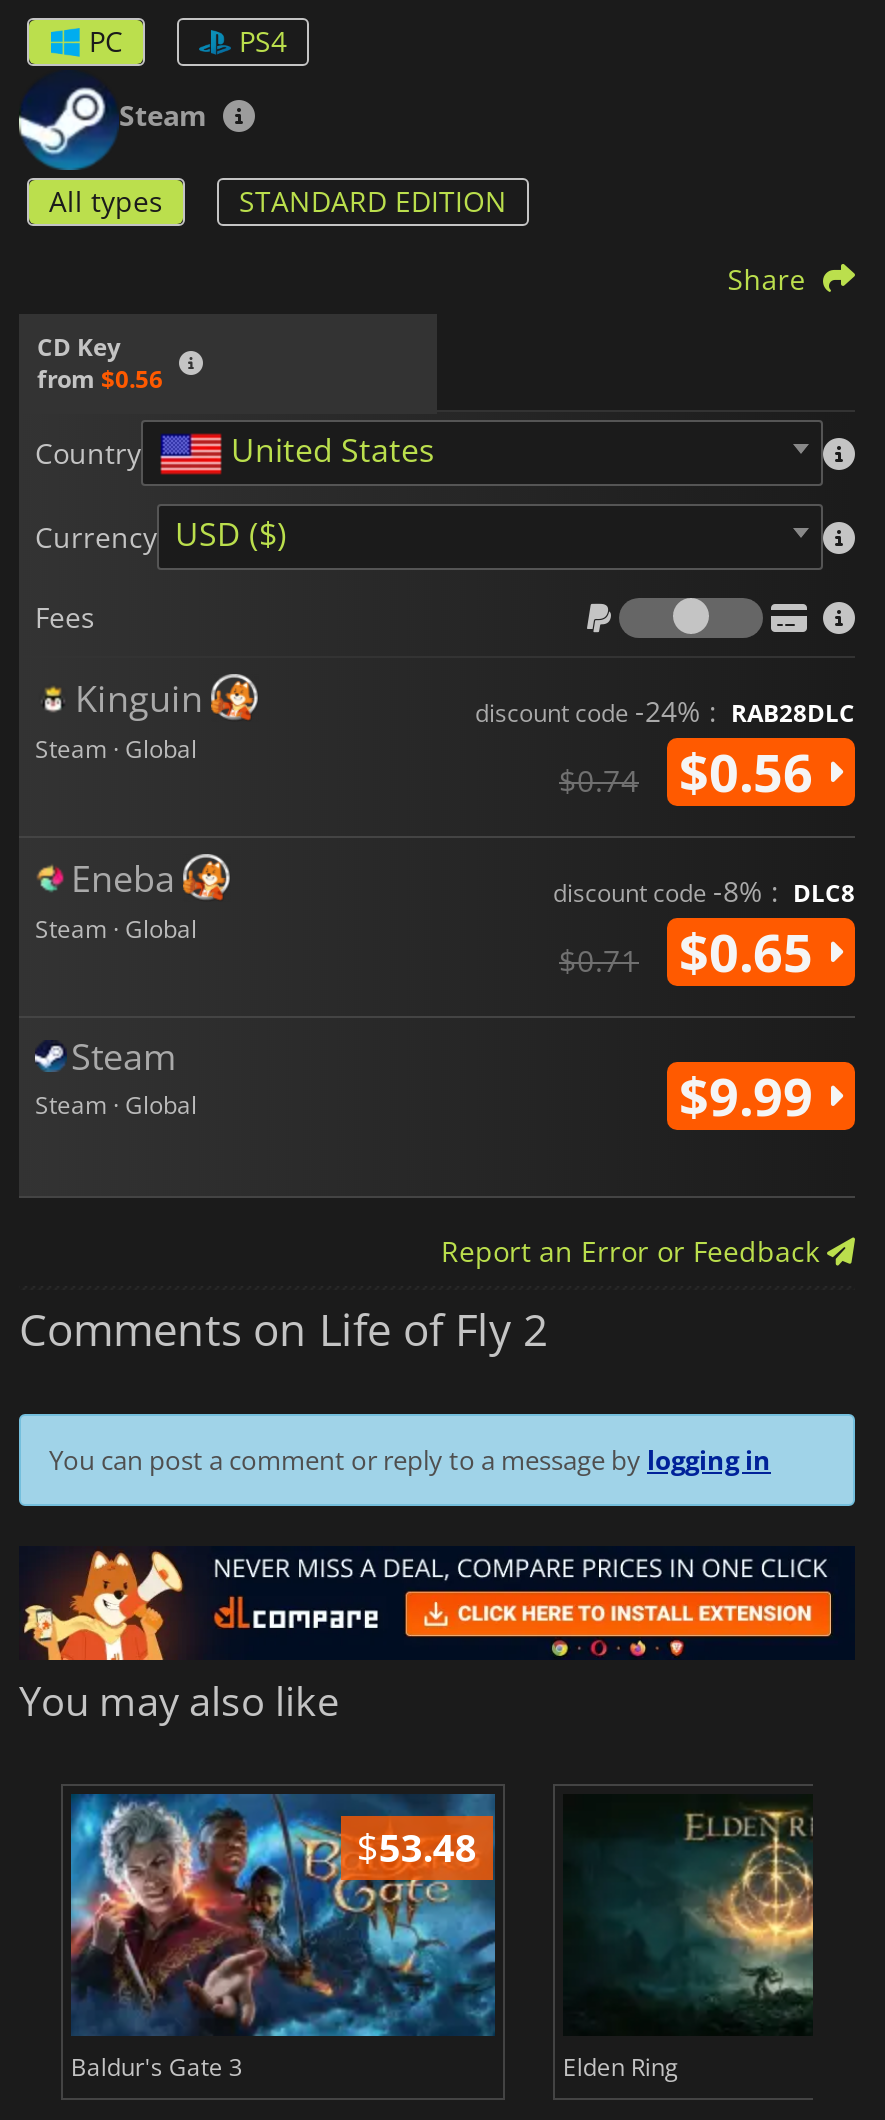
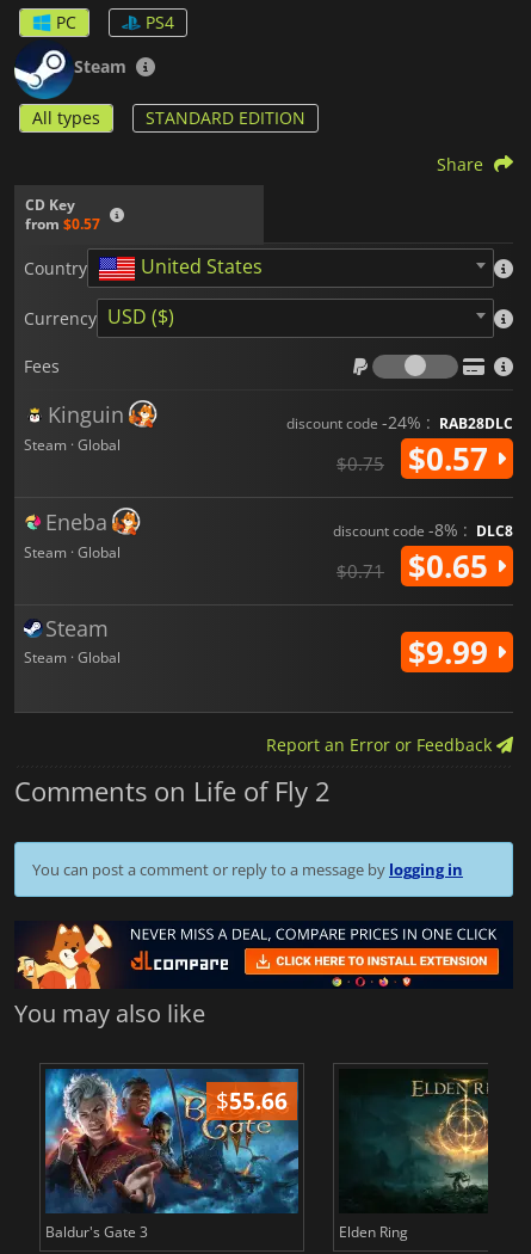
[37,361,163,395] from $0.56 -> [25,213,100,234] from $0.57
[679,735,827,807] $0.56 -> [408,437,496,480] $0.57
[559,759,639,799] $0.74 -> [336,451,384,475] $0.75
[357,1820,477,1874] $53.48 -> [216,1085,287,1117] $55.66

